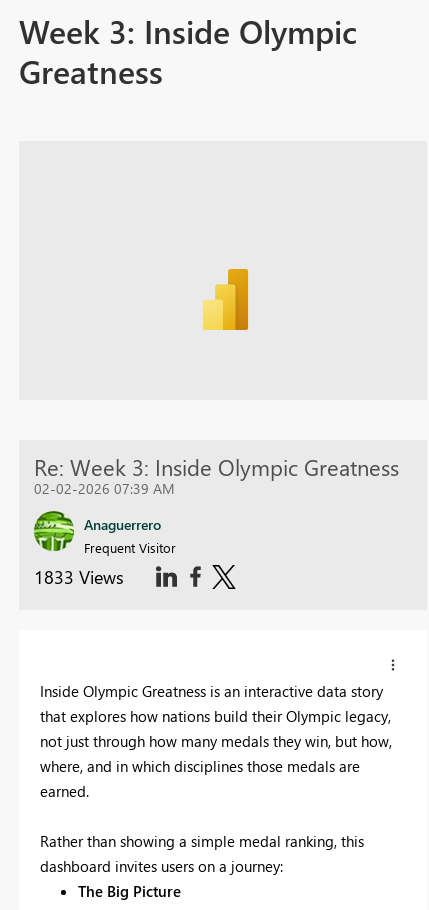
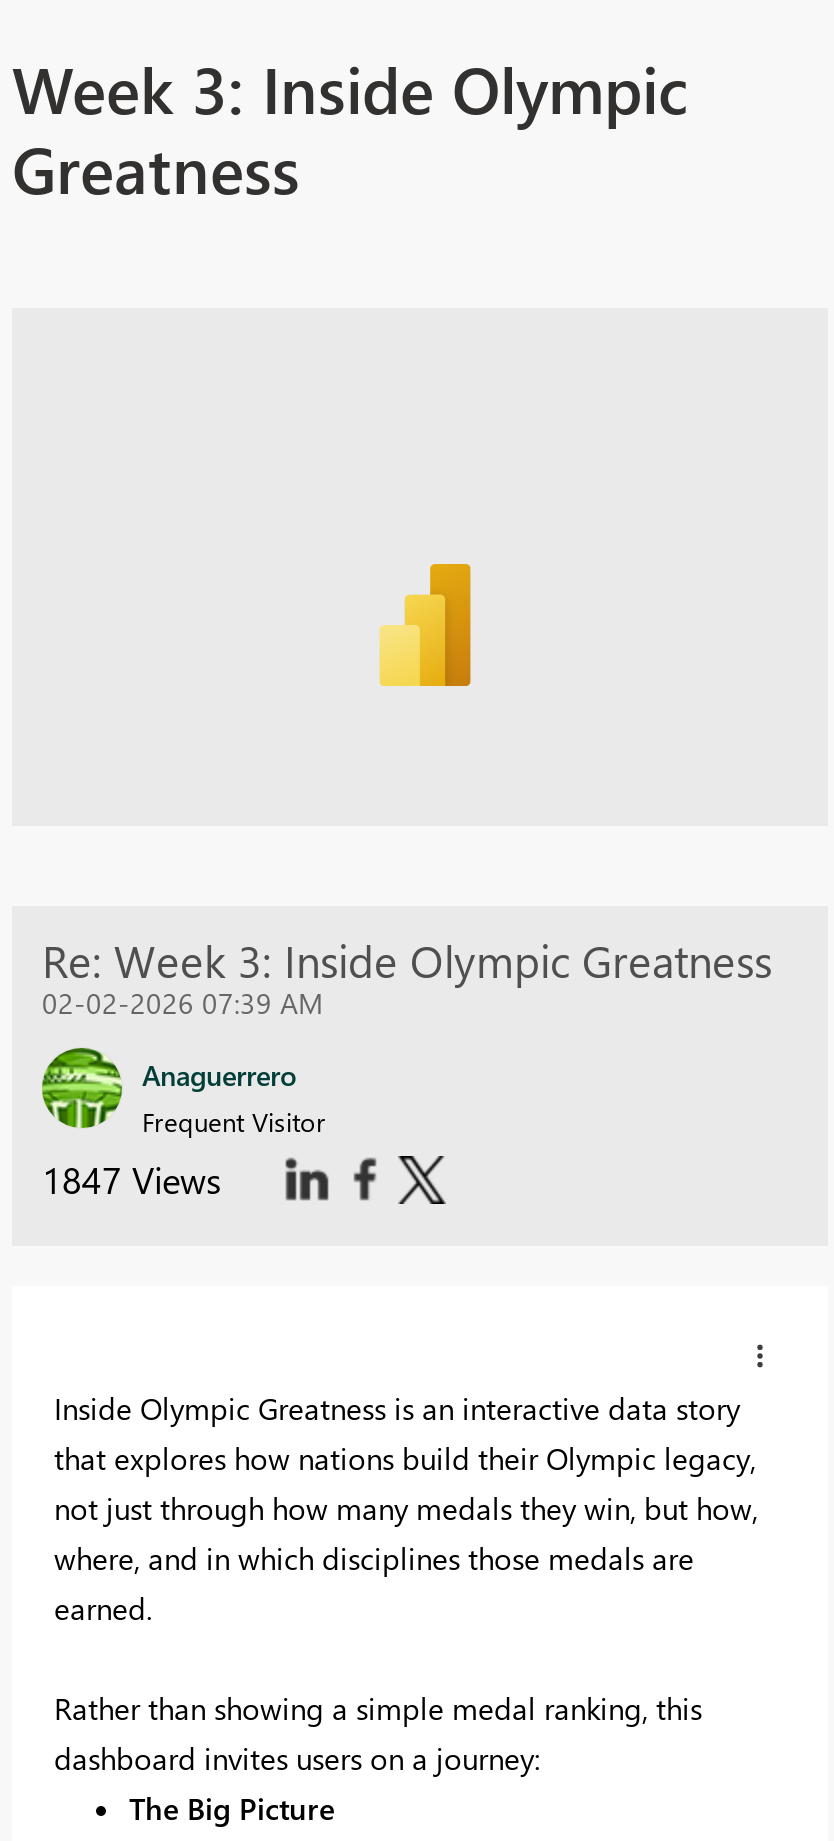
[34,565,124,589] 1833 Views -> [42,1156,222,1204] 1847 Views

